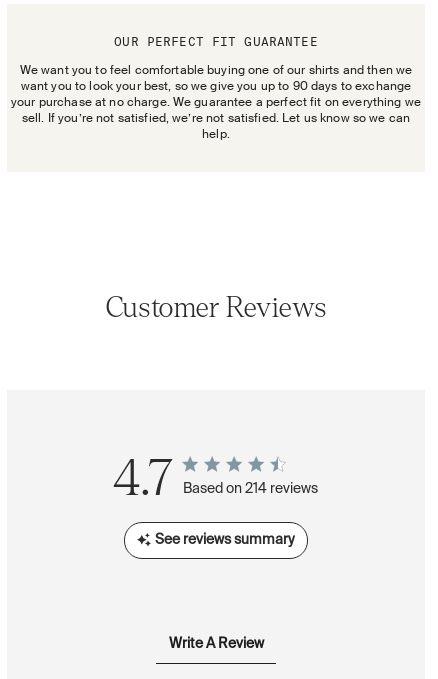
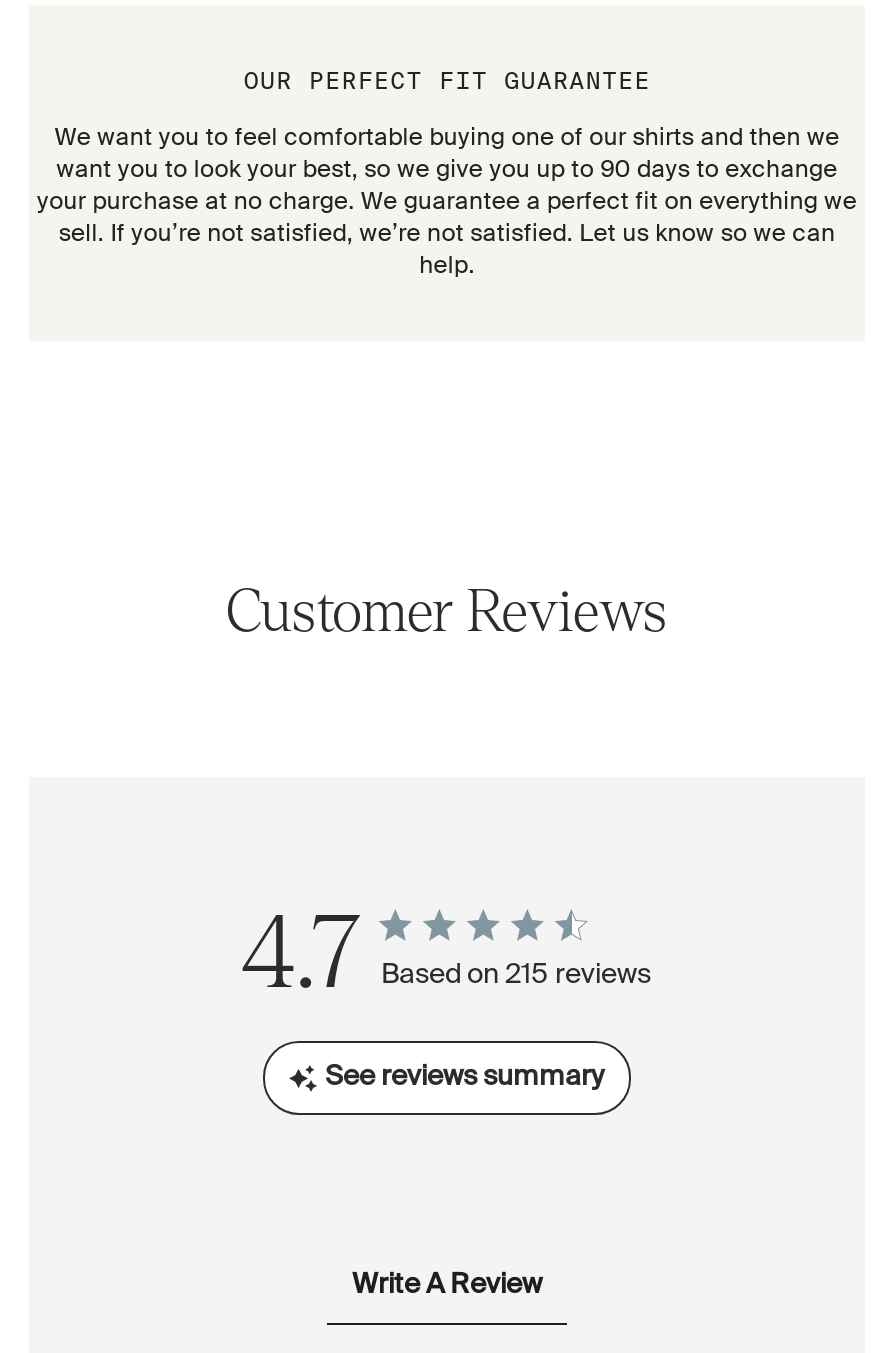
[183,482,318,496] Based on 214 reviews -> [381,961,651,989] Based on 215 reviews

